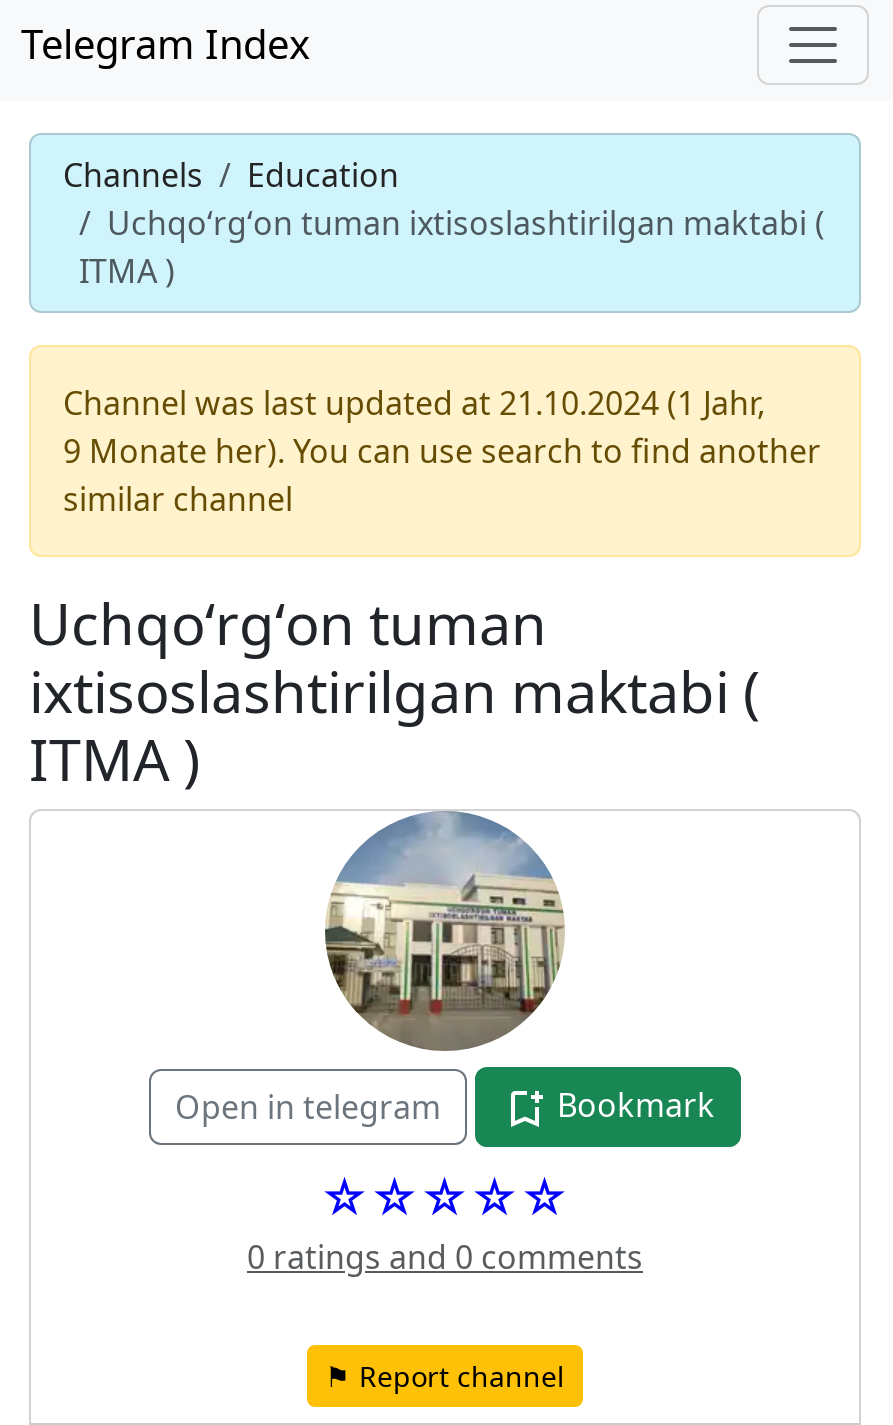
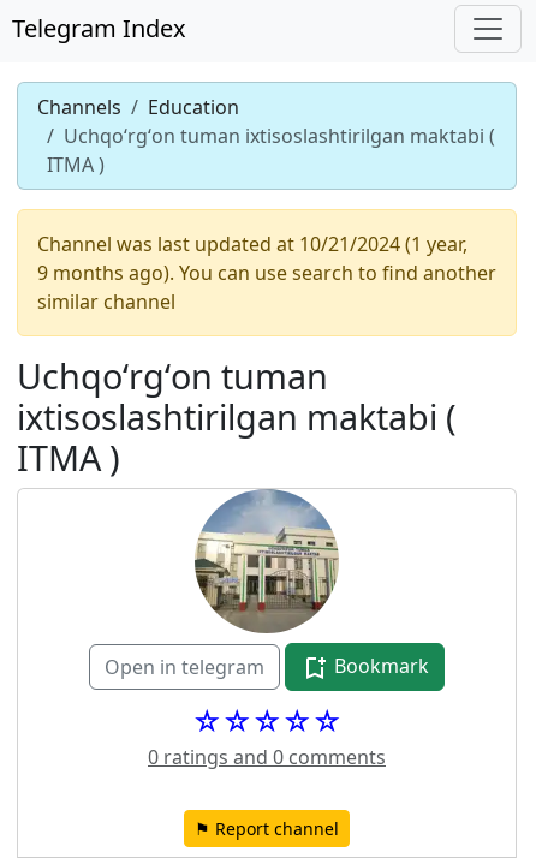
[63,381,765,425] Channel was last updated at 21.10.2024 (1 Jahr, -> [37,231,467,257] Channel was last updated at 10/21/2024 (1 year,
[63,429,821,473] 9 Monate her). You can use search to find another -> [37,260,496,286] 9 months ago). You can use search to find another

